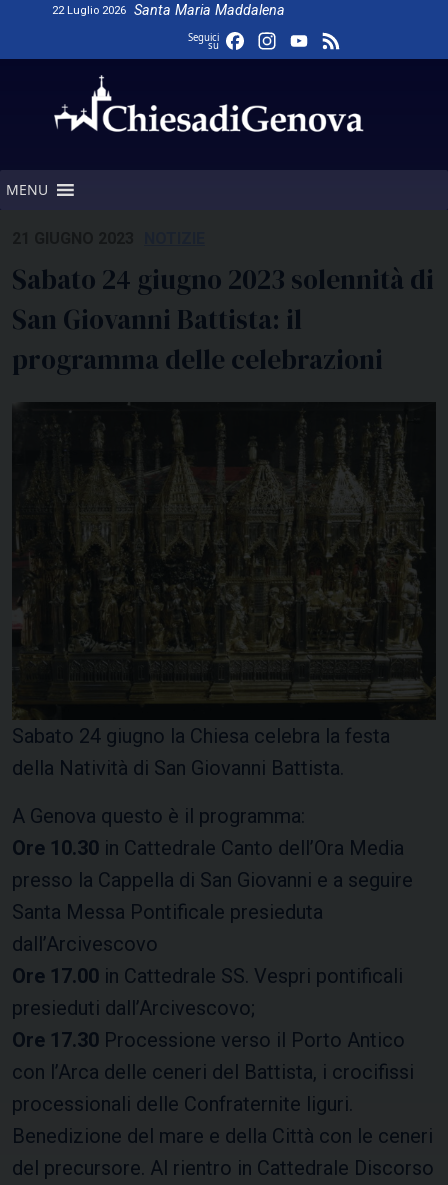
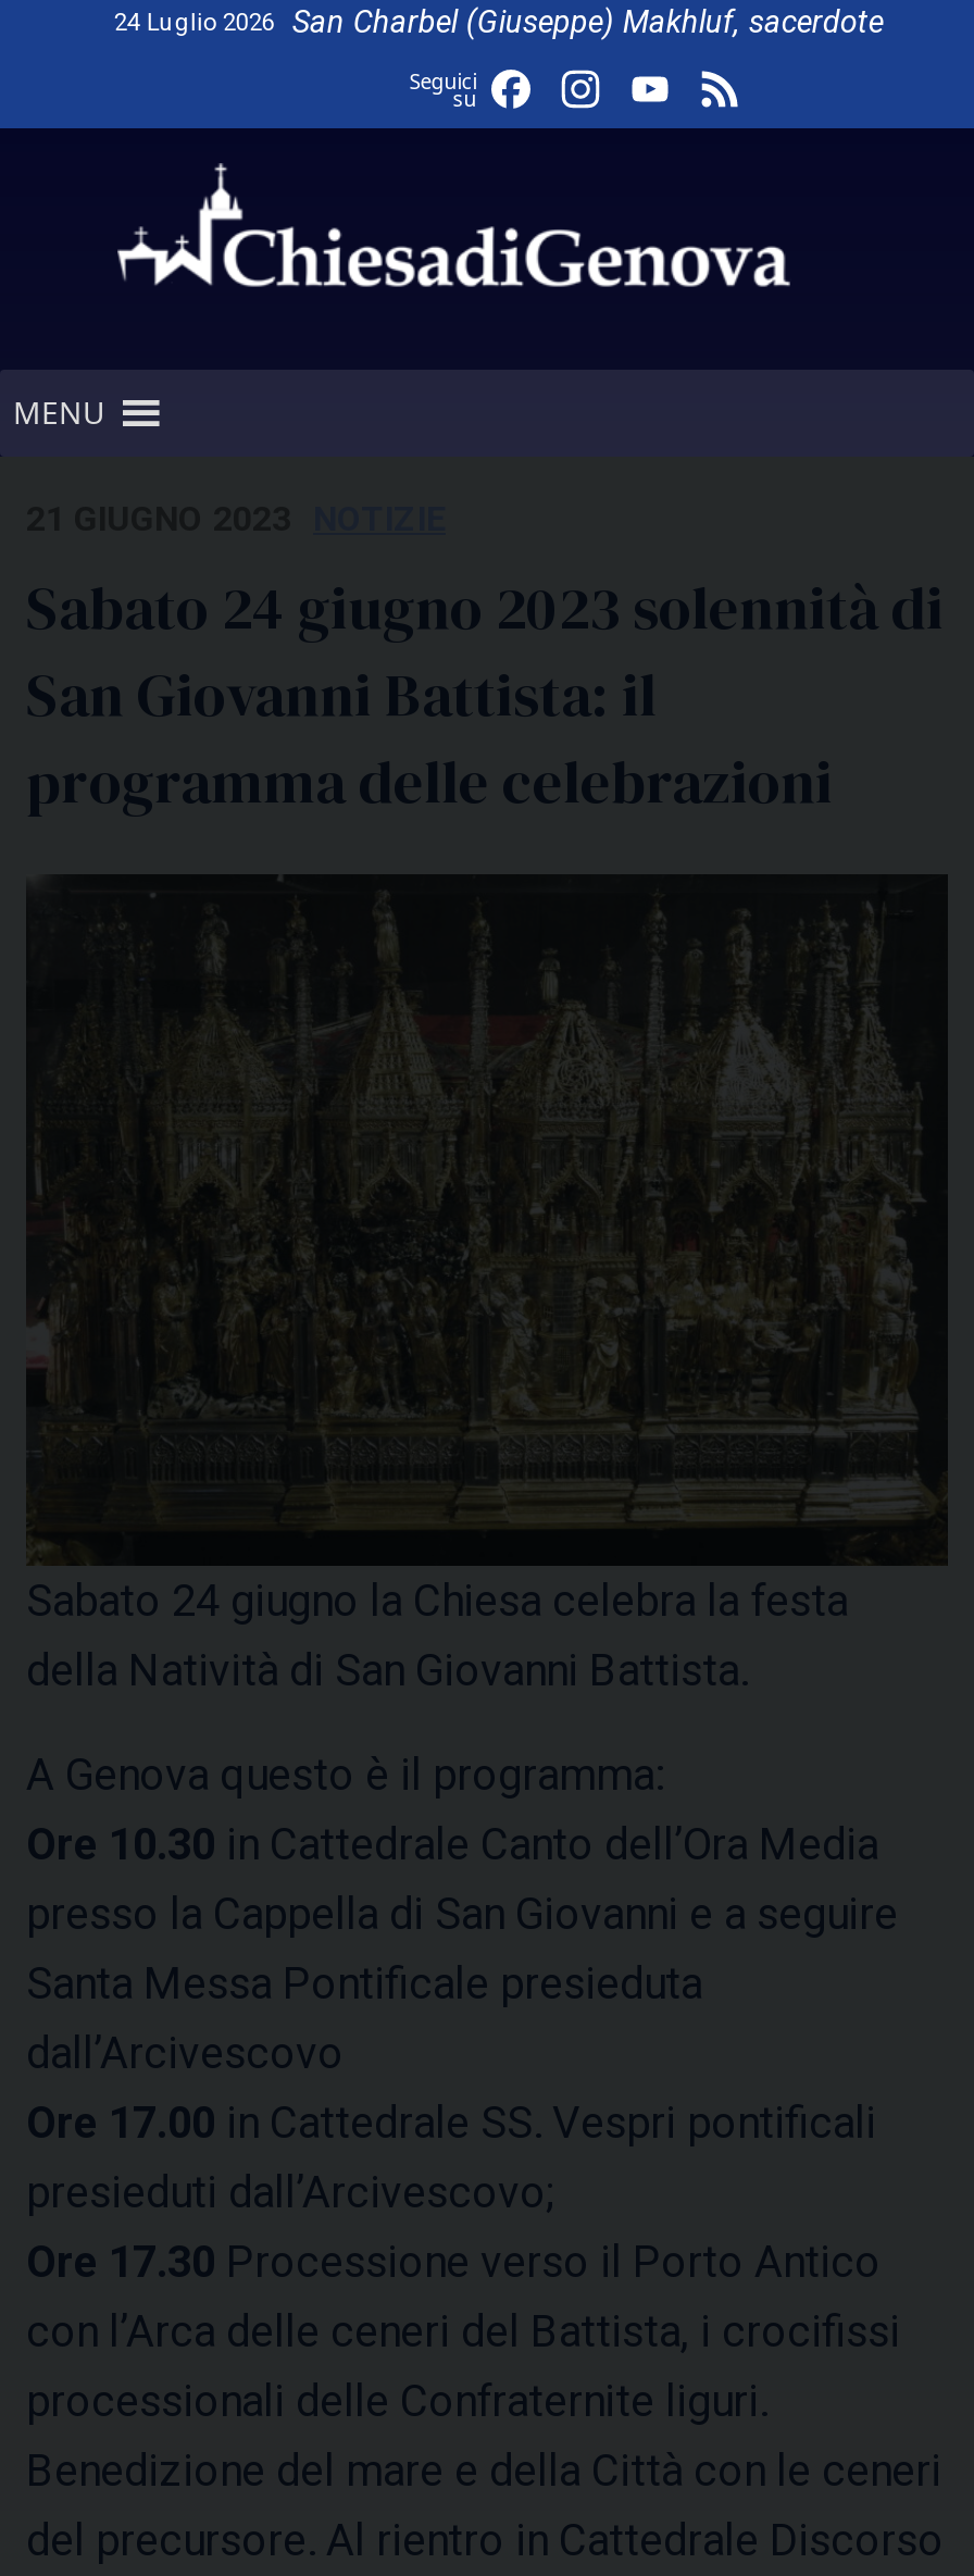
[52,2,285,19] 22 Luglio 2026 | Santa Maria Maddalena -> [114,4,884,41] 24 Luglio 2026 | San Charbel (Giuseppe) Makhluf, sacerdote

